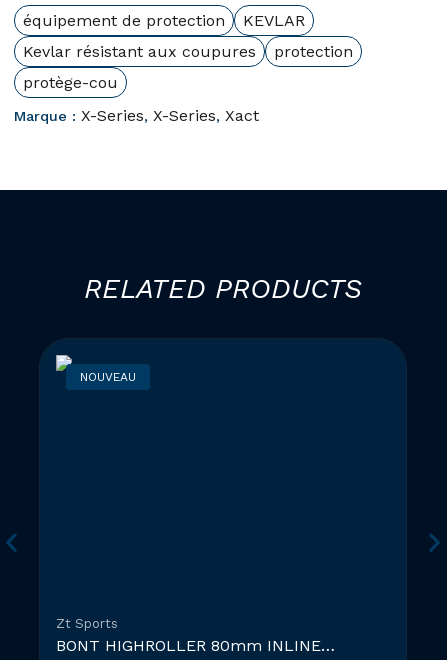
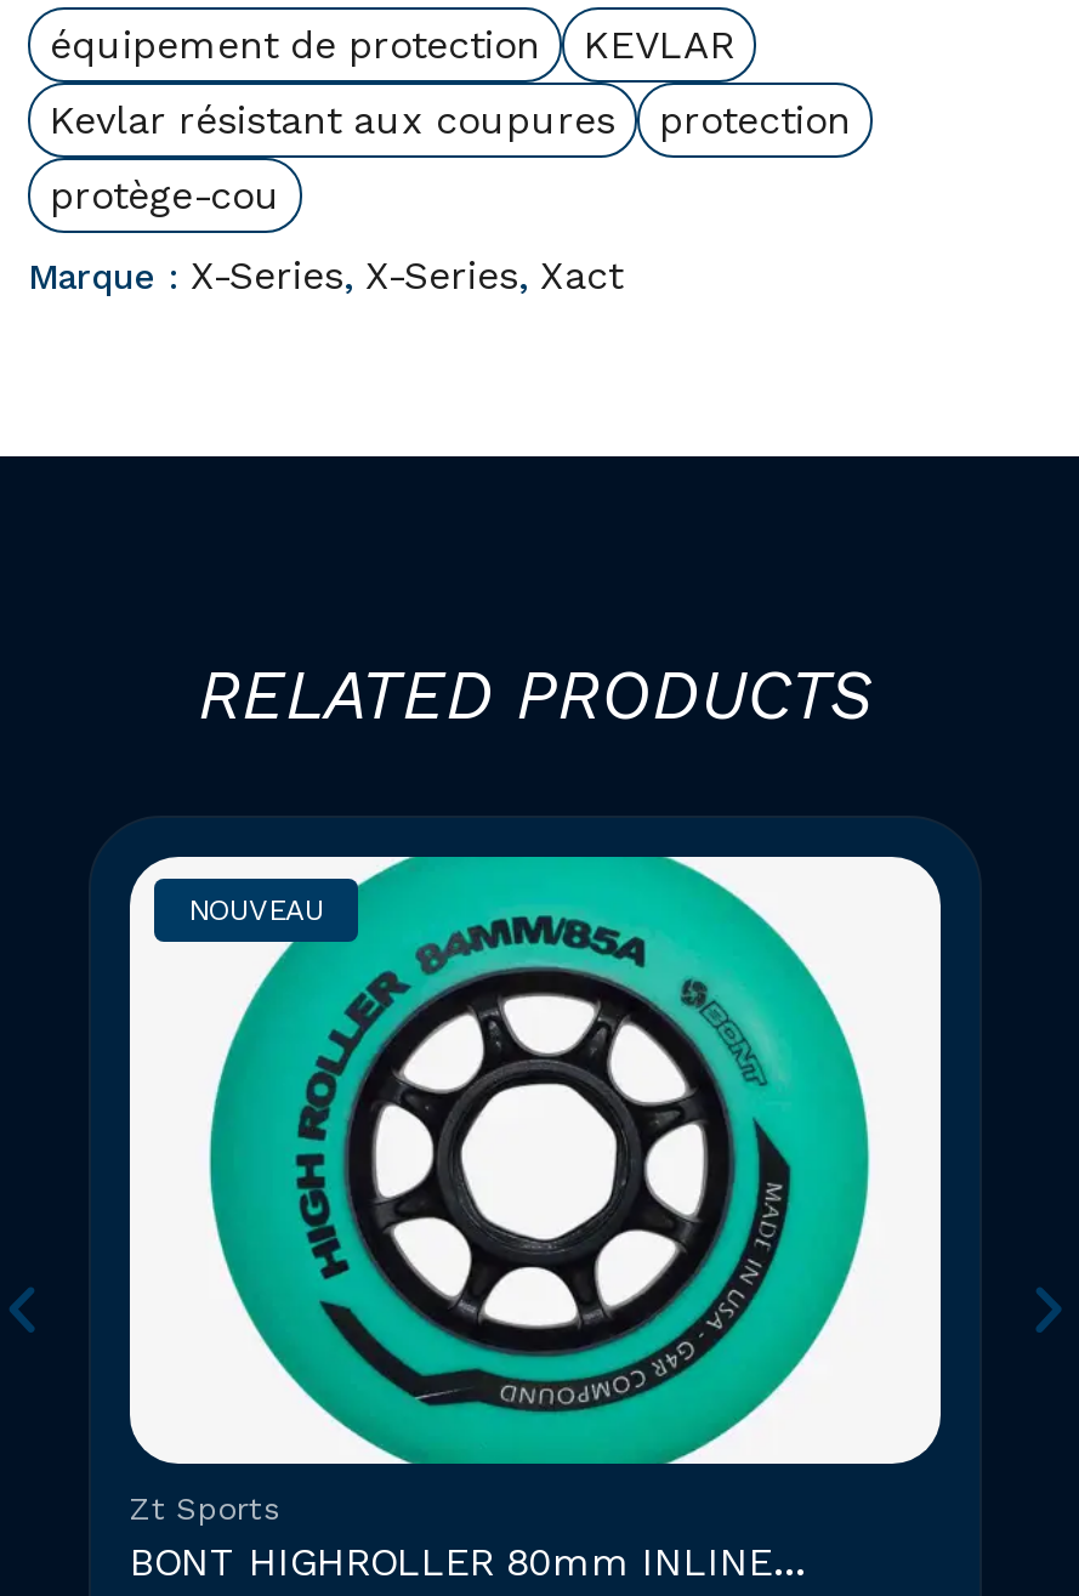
none -> [127,854,943,1466] [image]

